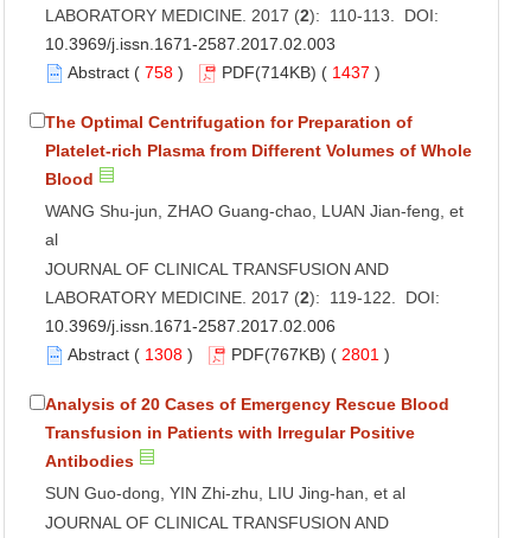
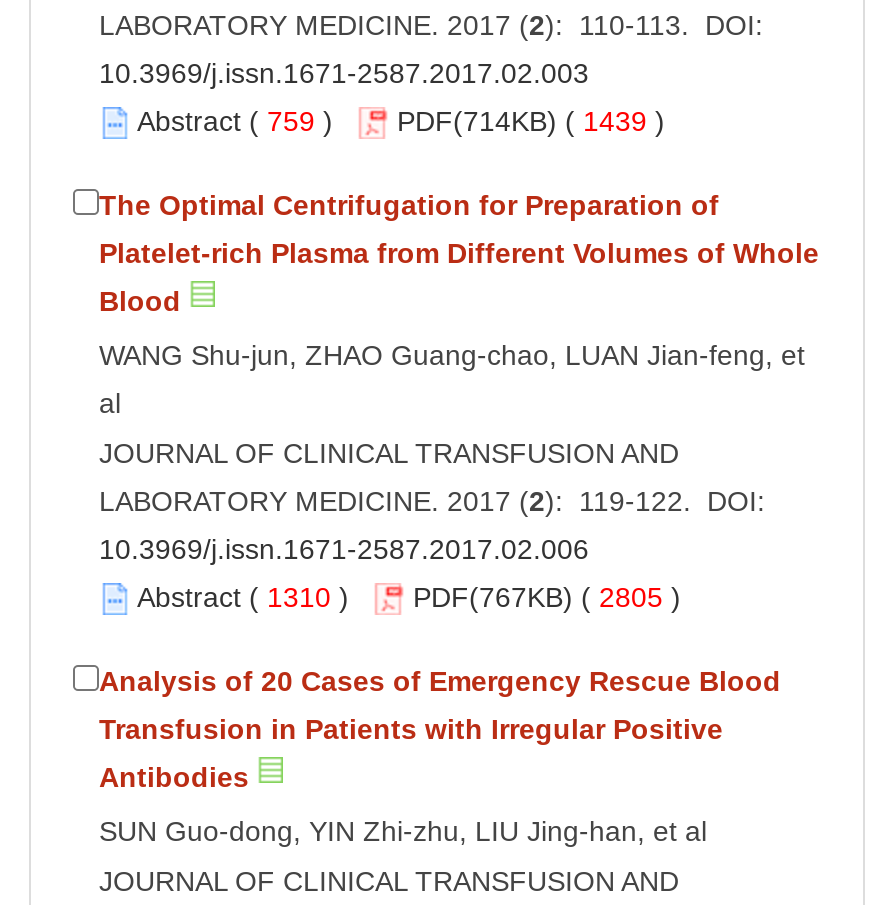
[68,63,198,82] Abstract (758) -> [137,105,357,137] Abstract (759)
[222,63,390,82] PDF(714KB) (1437) -> [397,105,681,137] PDF(714KB) (1439)
[68,345,207,364] Abstract (1308) -> [137,581,373,613] Abstract (1310)
[231,345,400,364] PDF(767KB) (2801) -> [413,581,697,613] PDF(767KB) (2805)

